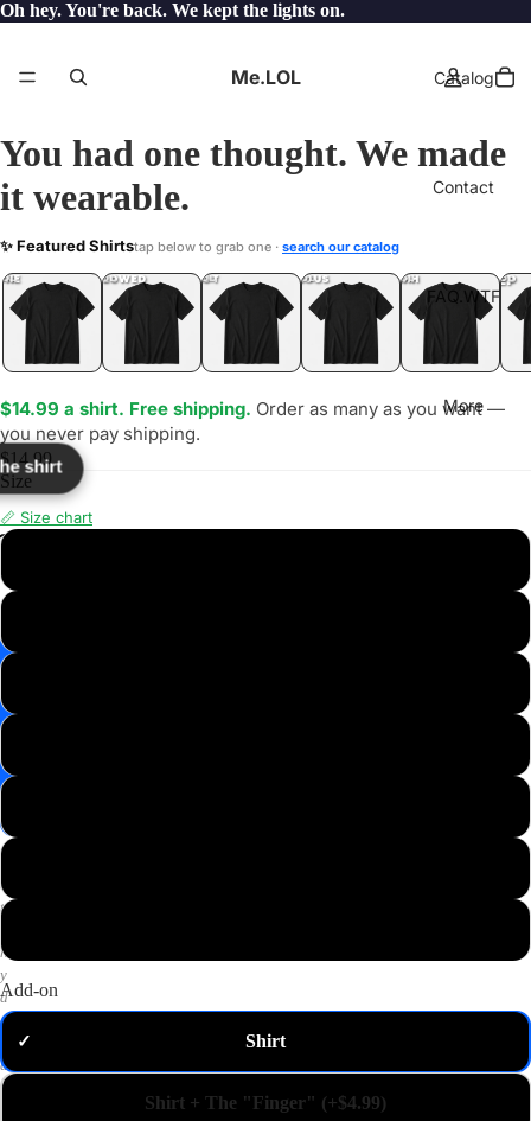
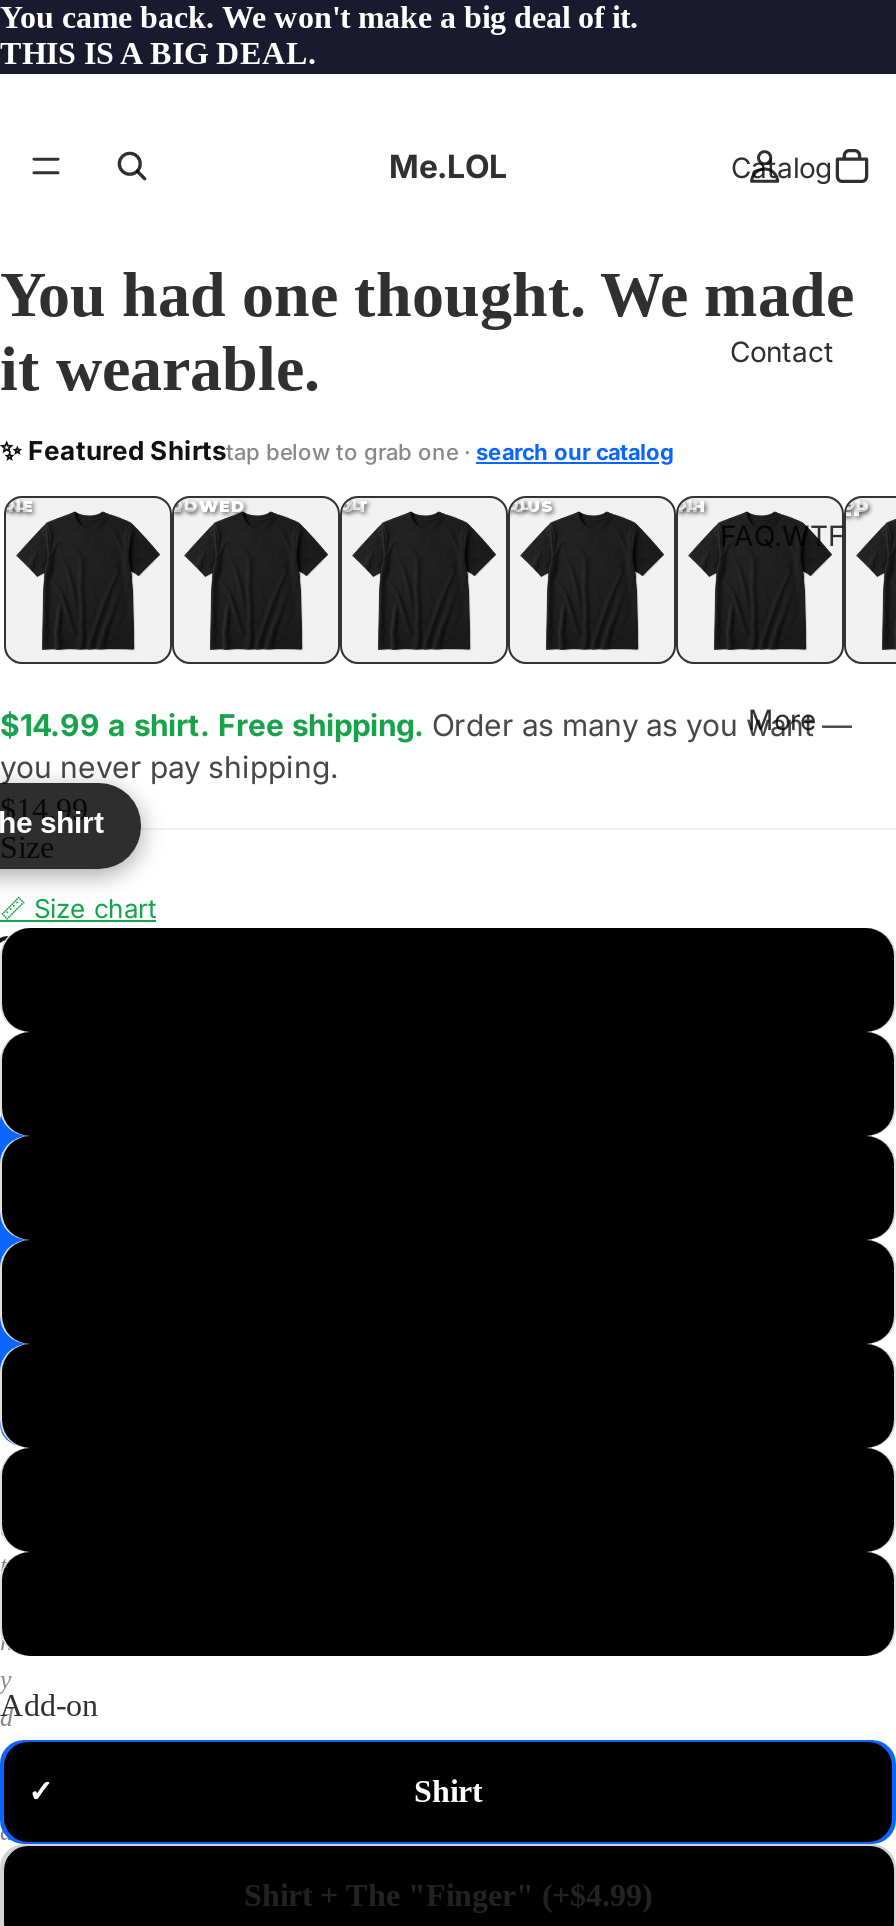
[0,0,345,20] Oh hey. You're back. We kept the lights on. -> [0,0,638,70] You came back. We won't make a big deal of it. | THIS IS A BIG DEAL.

